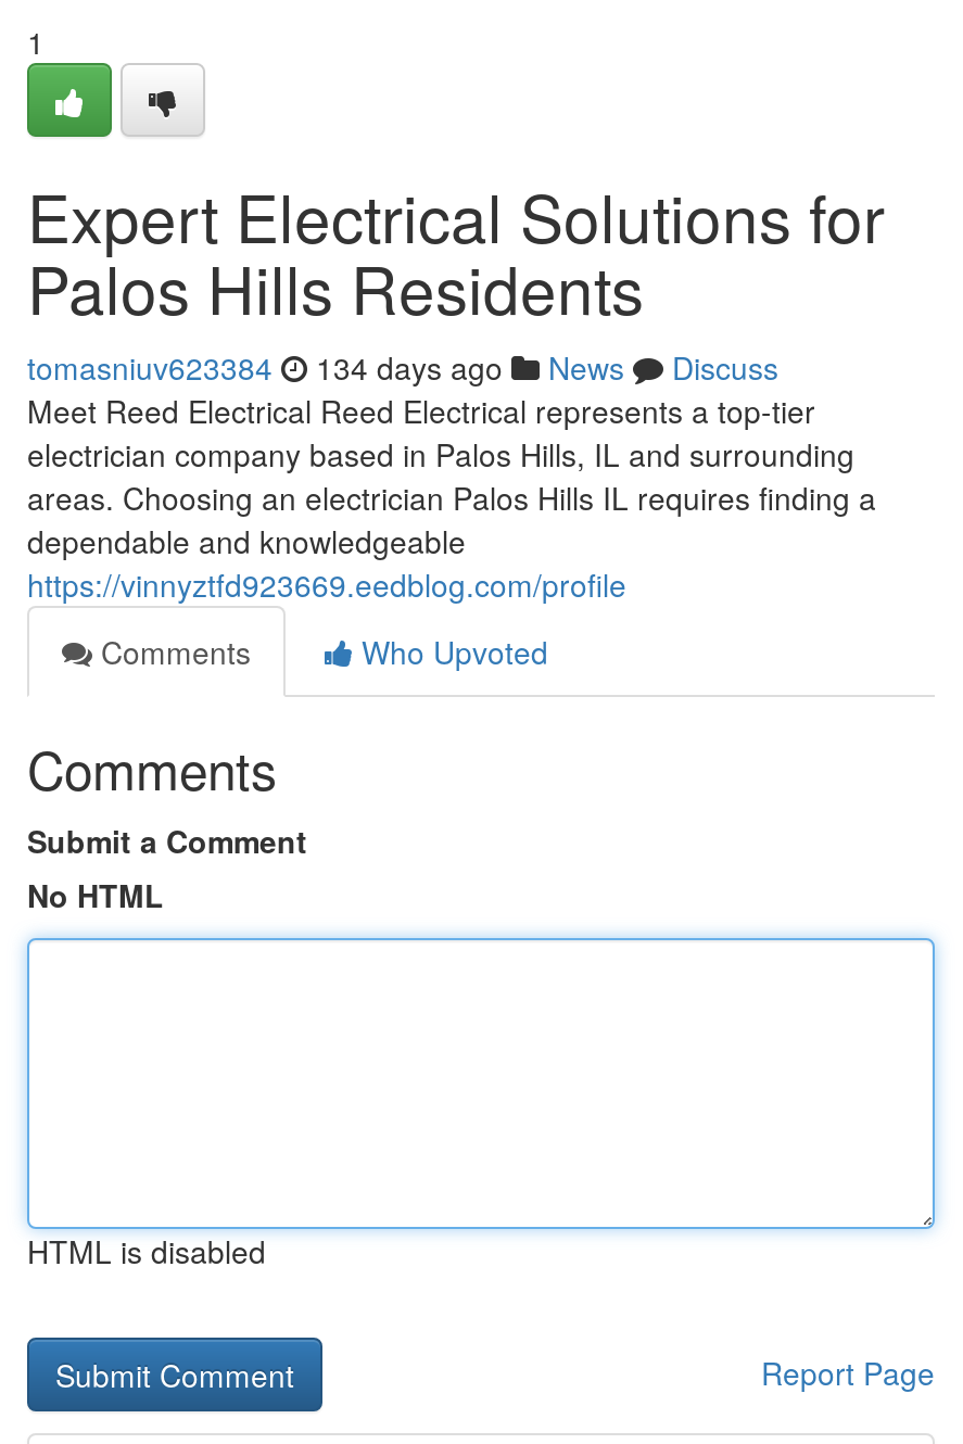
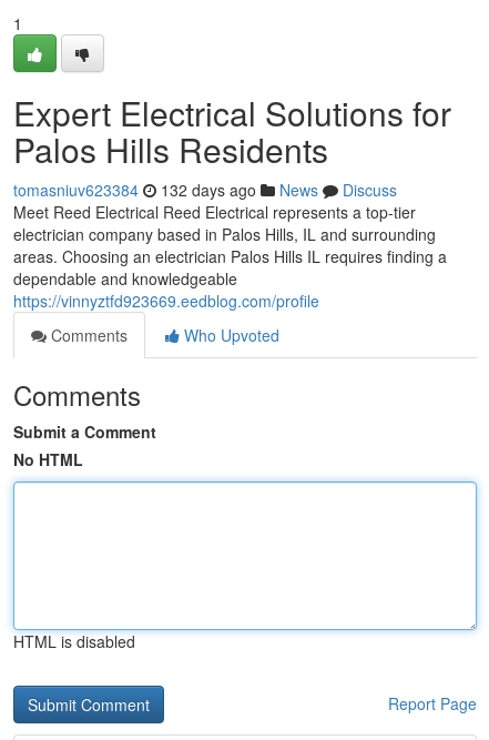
[27,345,778,389] tomasniuv623384 134 days ago News Discuss -> [13,179,397,201] tomasniuv623384 132 days ago News Discuss

